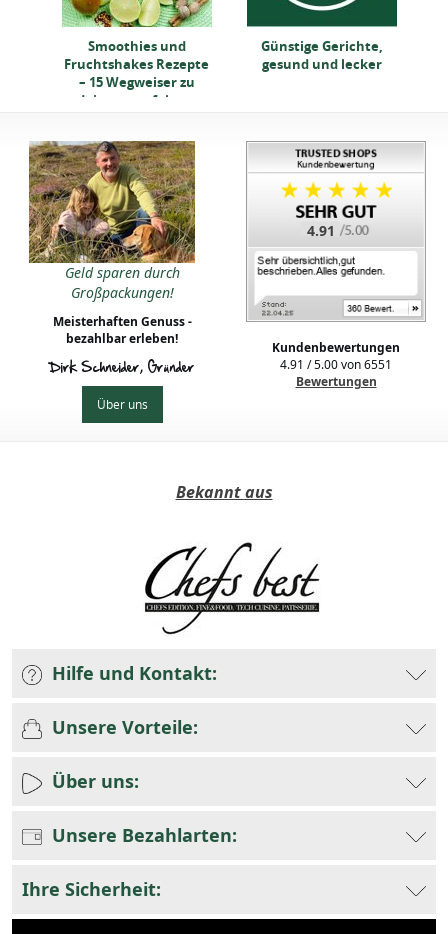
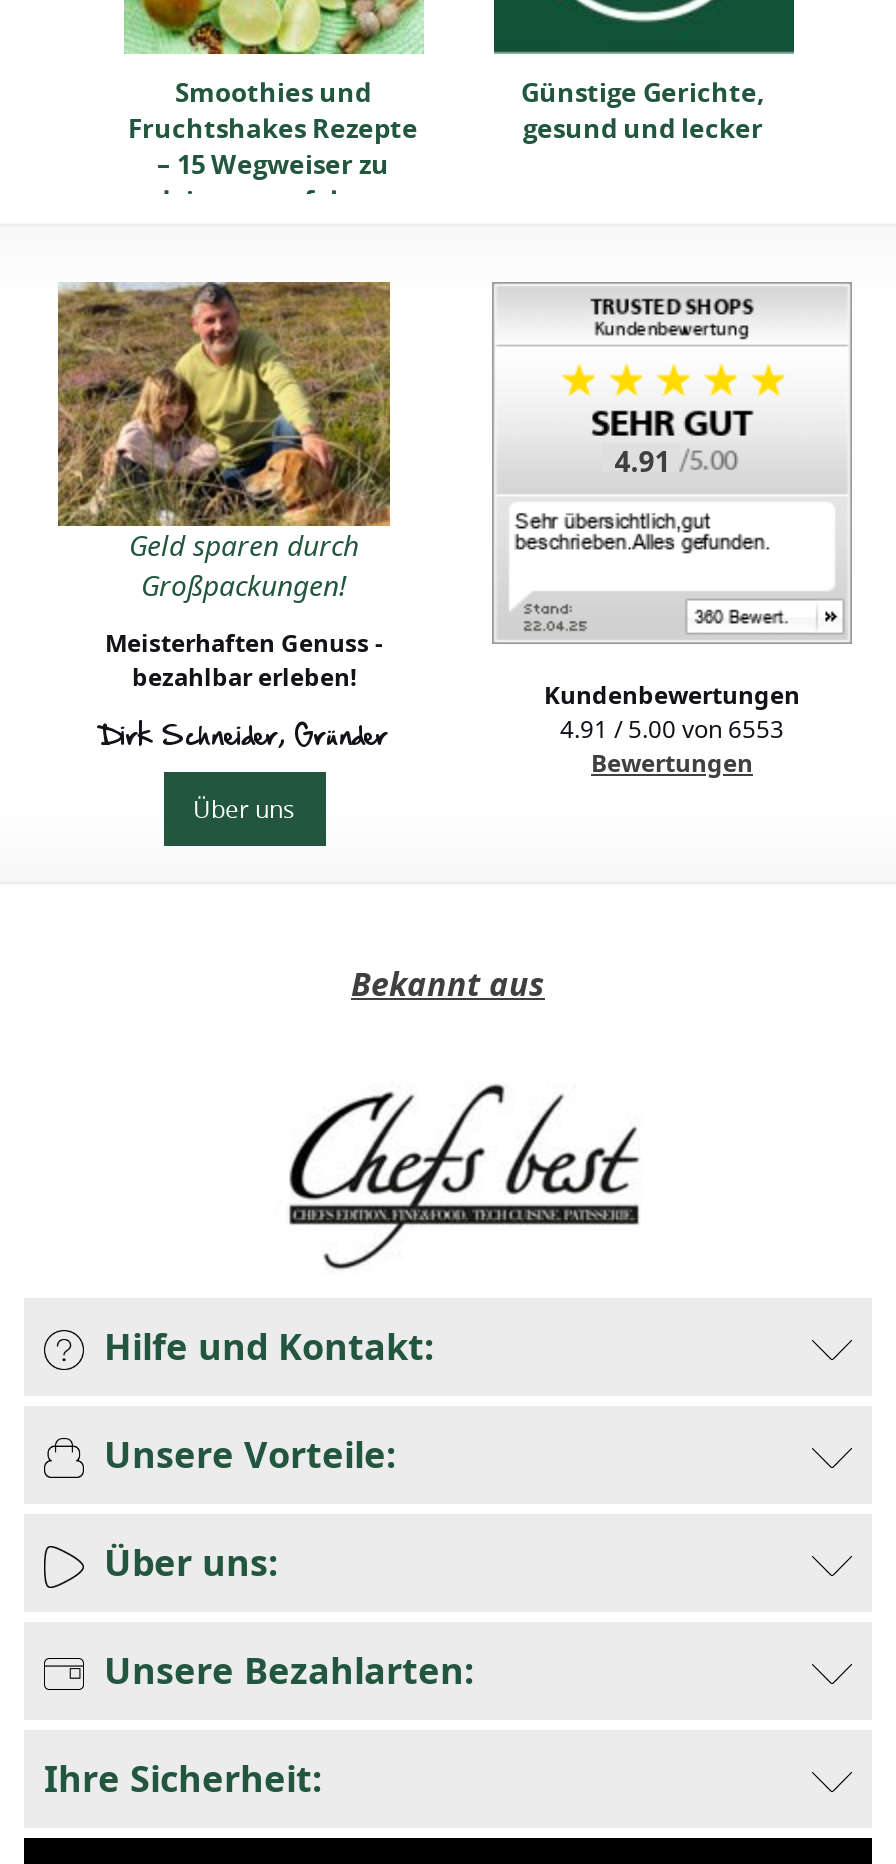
[280,356,392,373] 4.91 / 5.00 von 6551 -> [560,712,784,746] 4.91 / 5.00 von 6553

